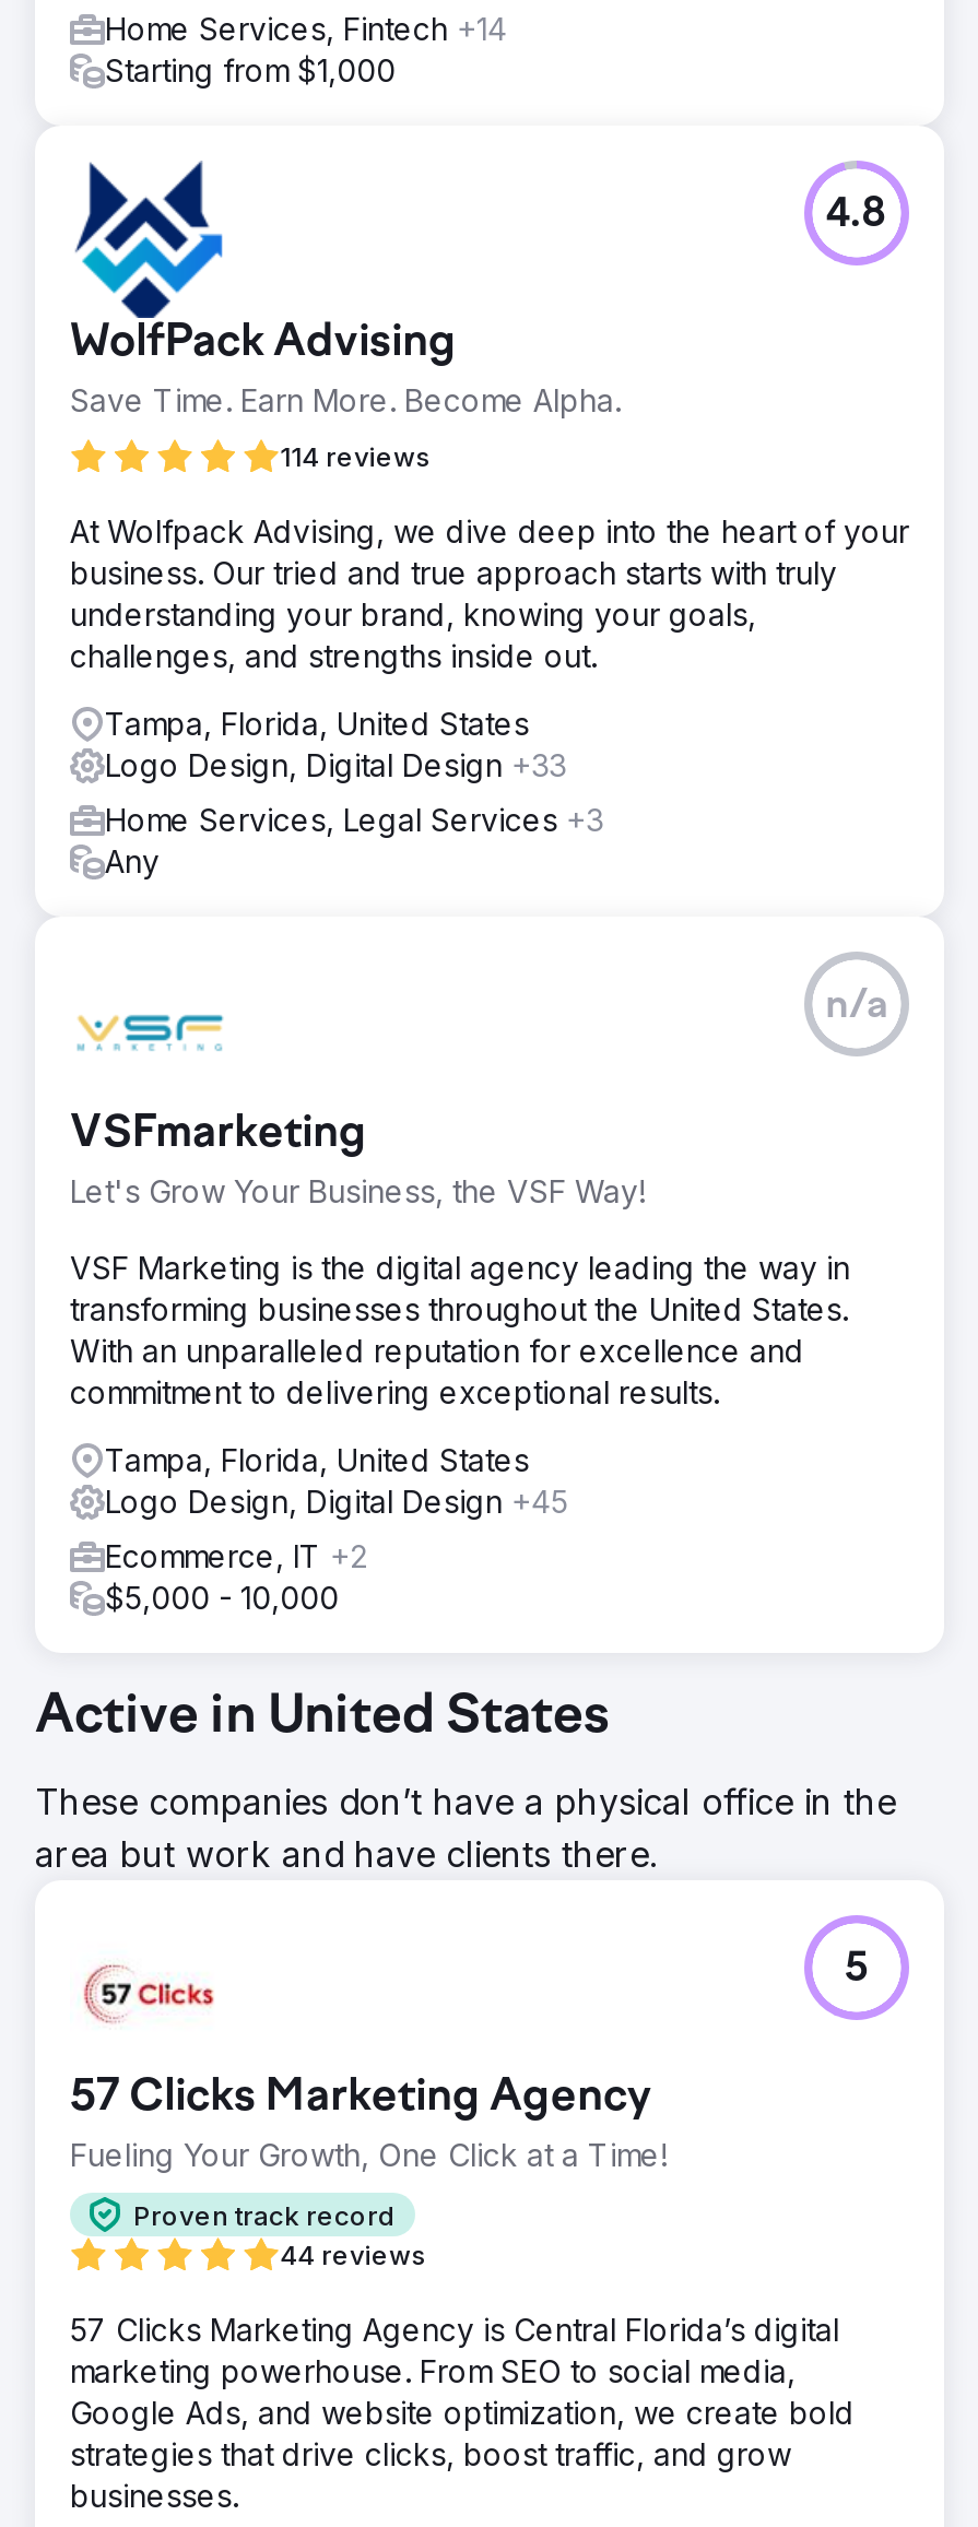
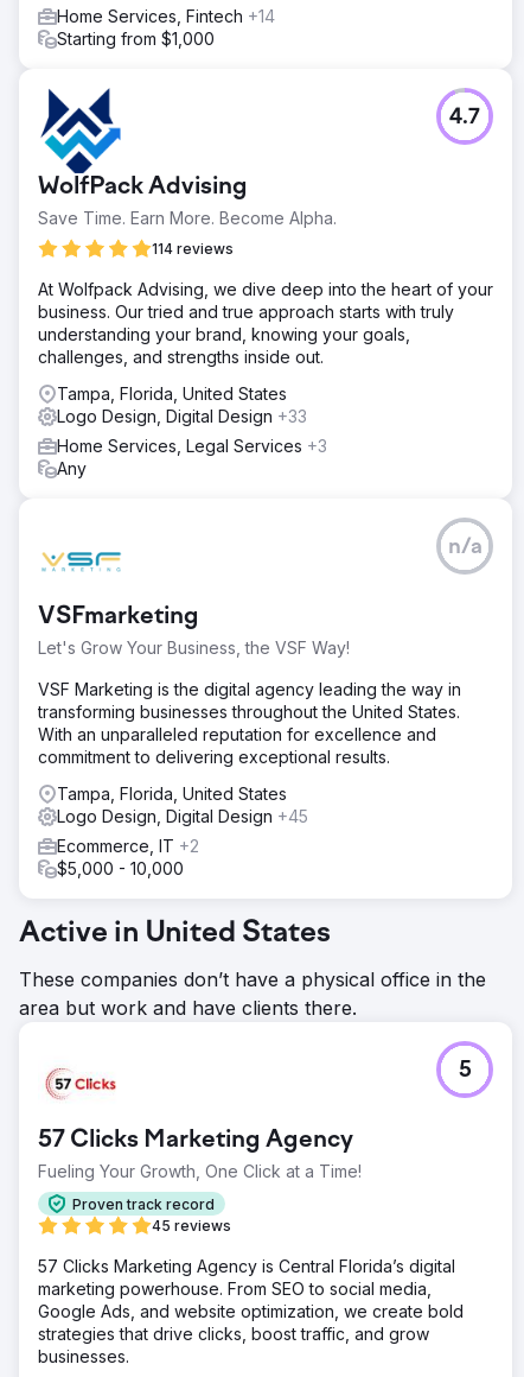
[826,196,887,237] 4.8 -> [449,107,480,129] 4.7
[280,2239,426,2271] 44 reviews -> [152,1217,231,1235] 45 reviews

